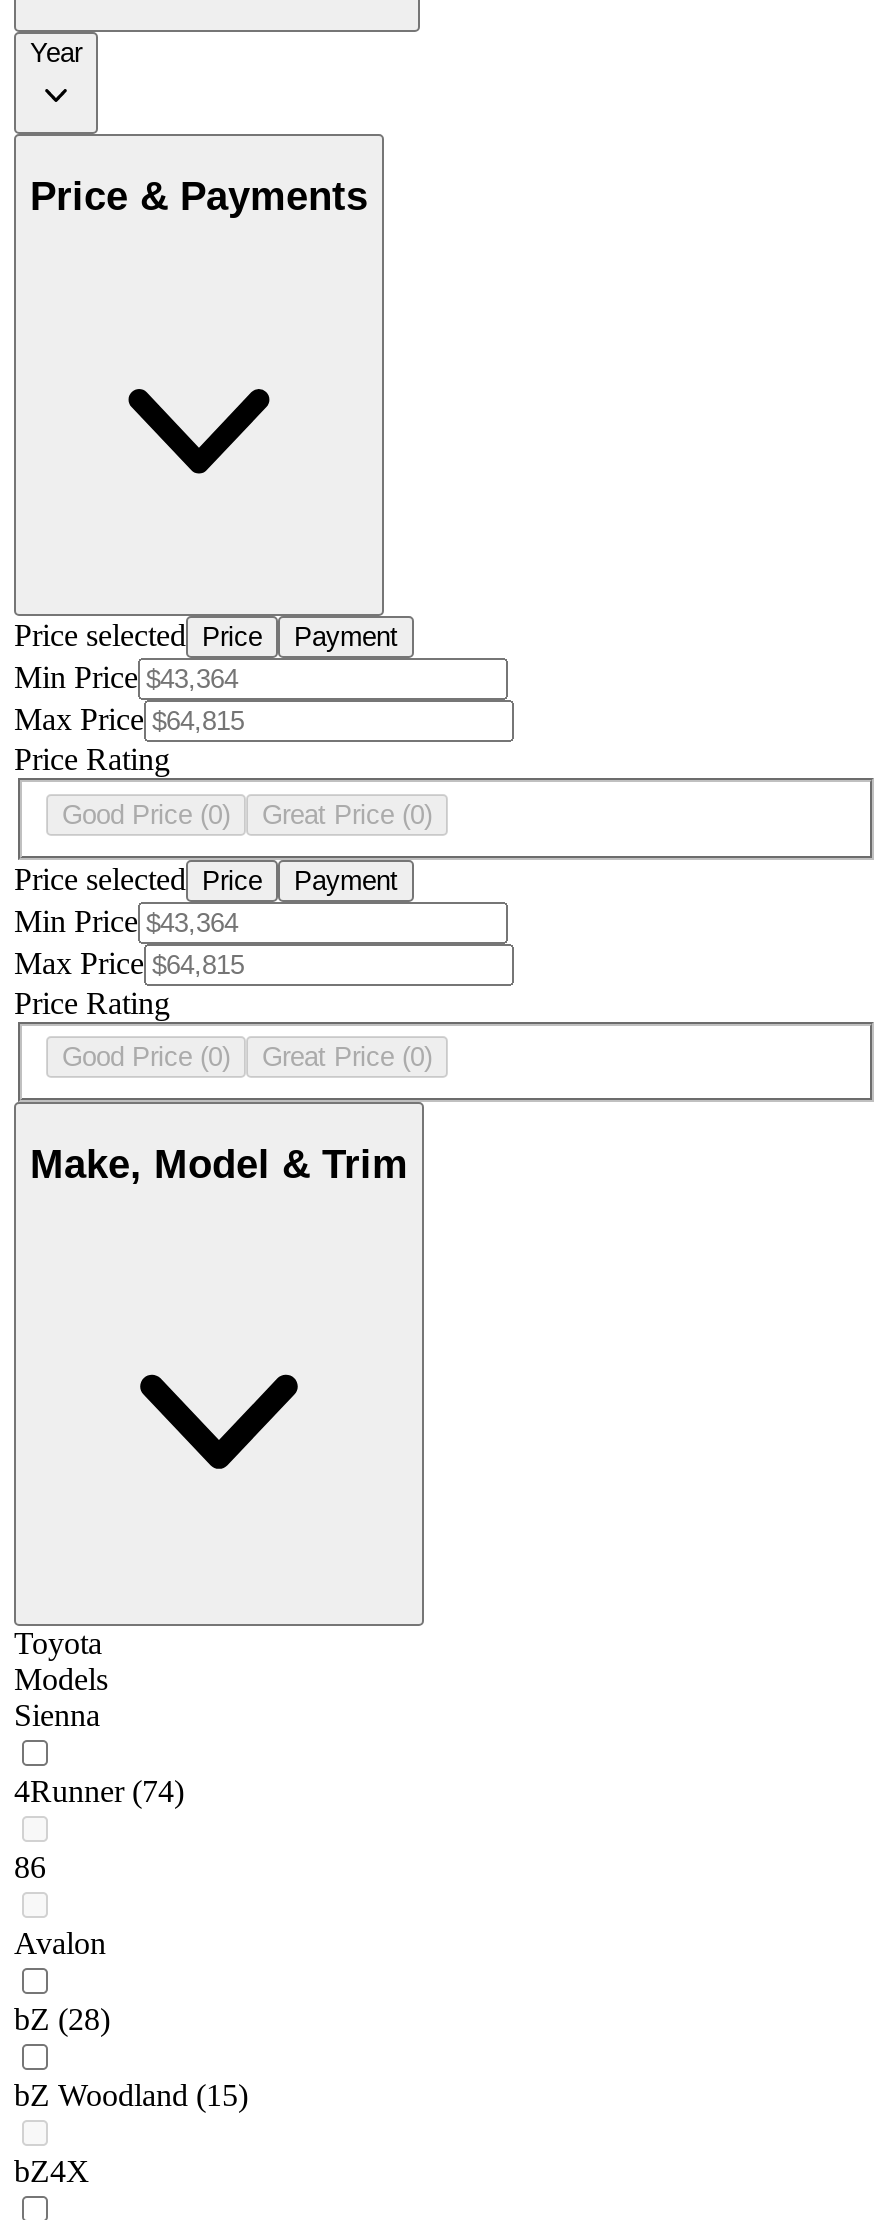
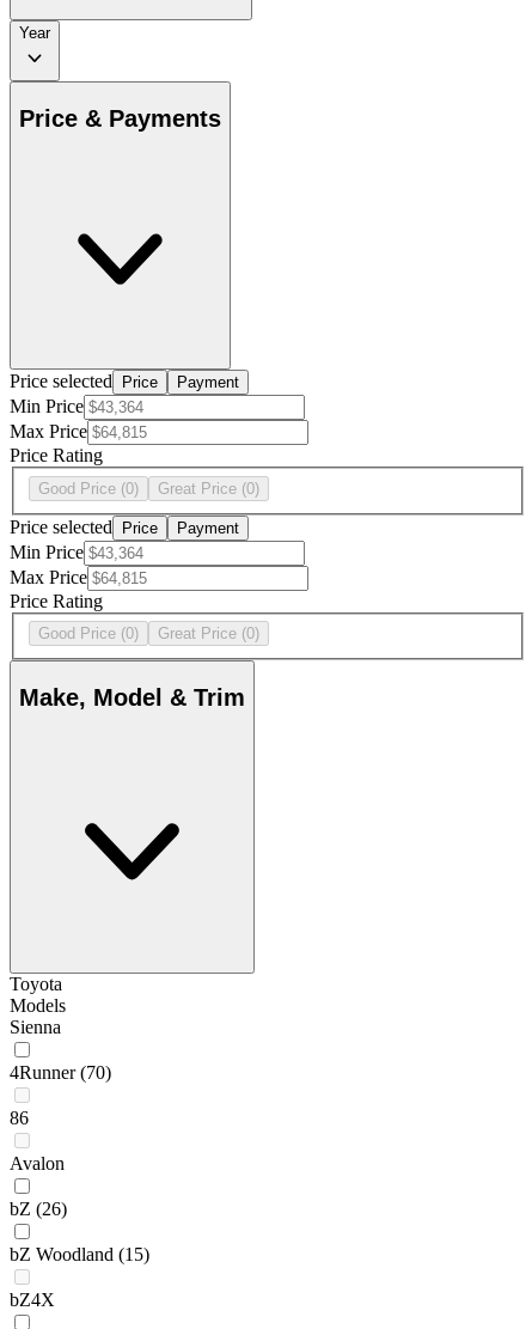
[14,1775,184,1809] 4Runner (74) -> [10,1063,111,1083] 4Runner (70)
[14,2003,110,2037] bZ (28) -> [10,1199,67,1219] bZ (26)

